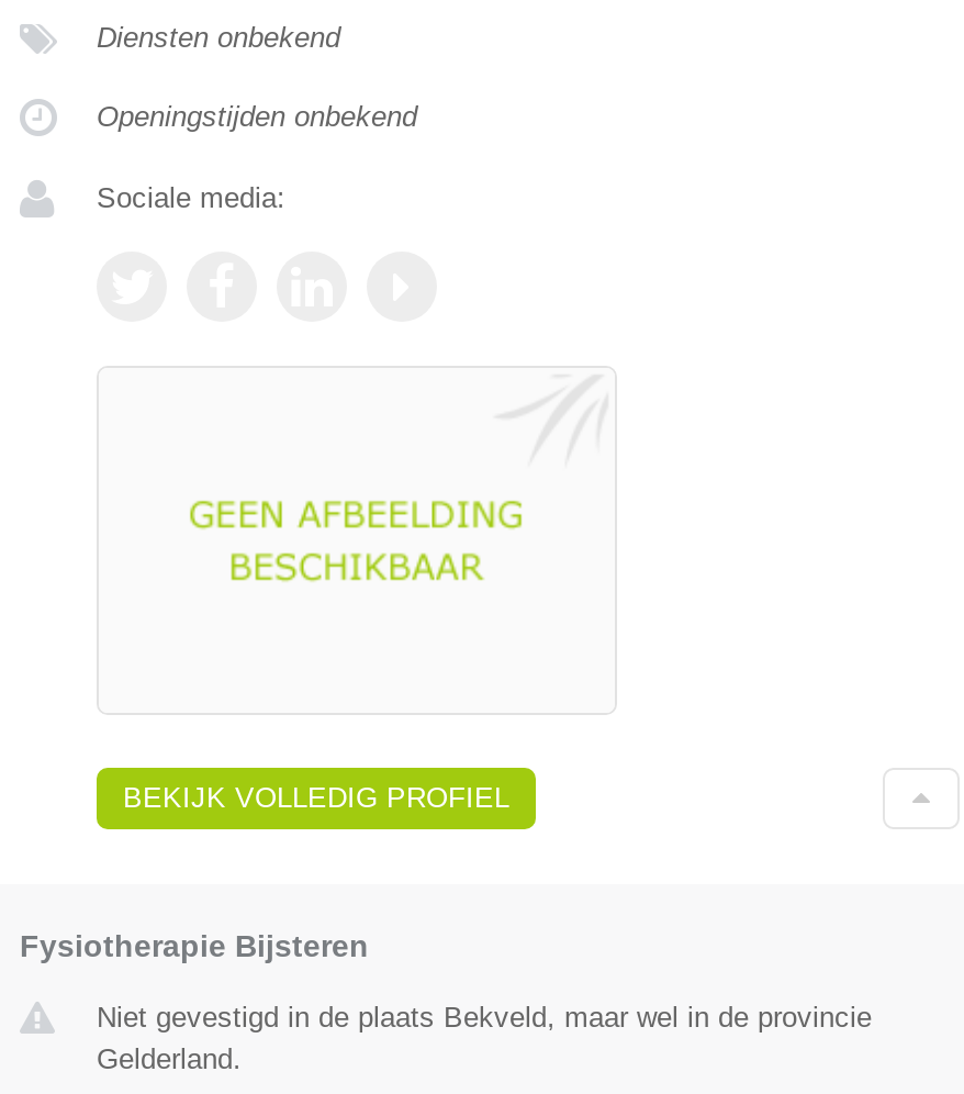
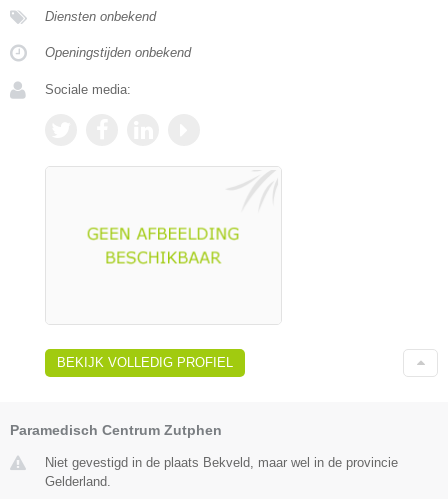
[20,927,369,963] Fysiotherapie Bijsteren -> [10,422,222,438] Paramedisch Centrum Zutphen

